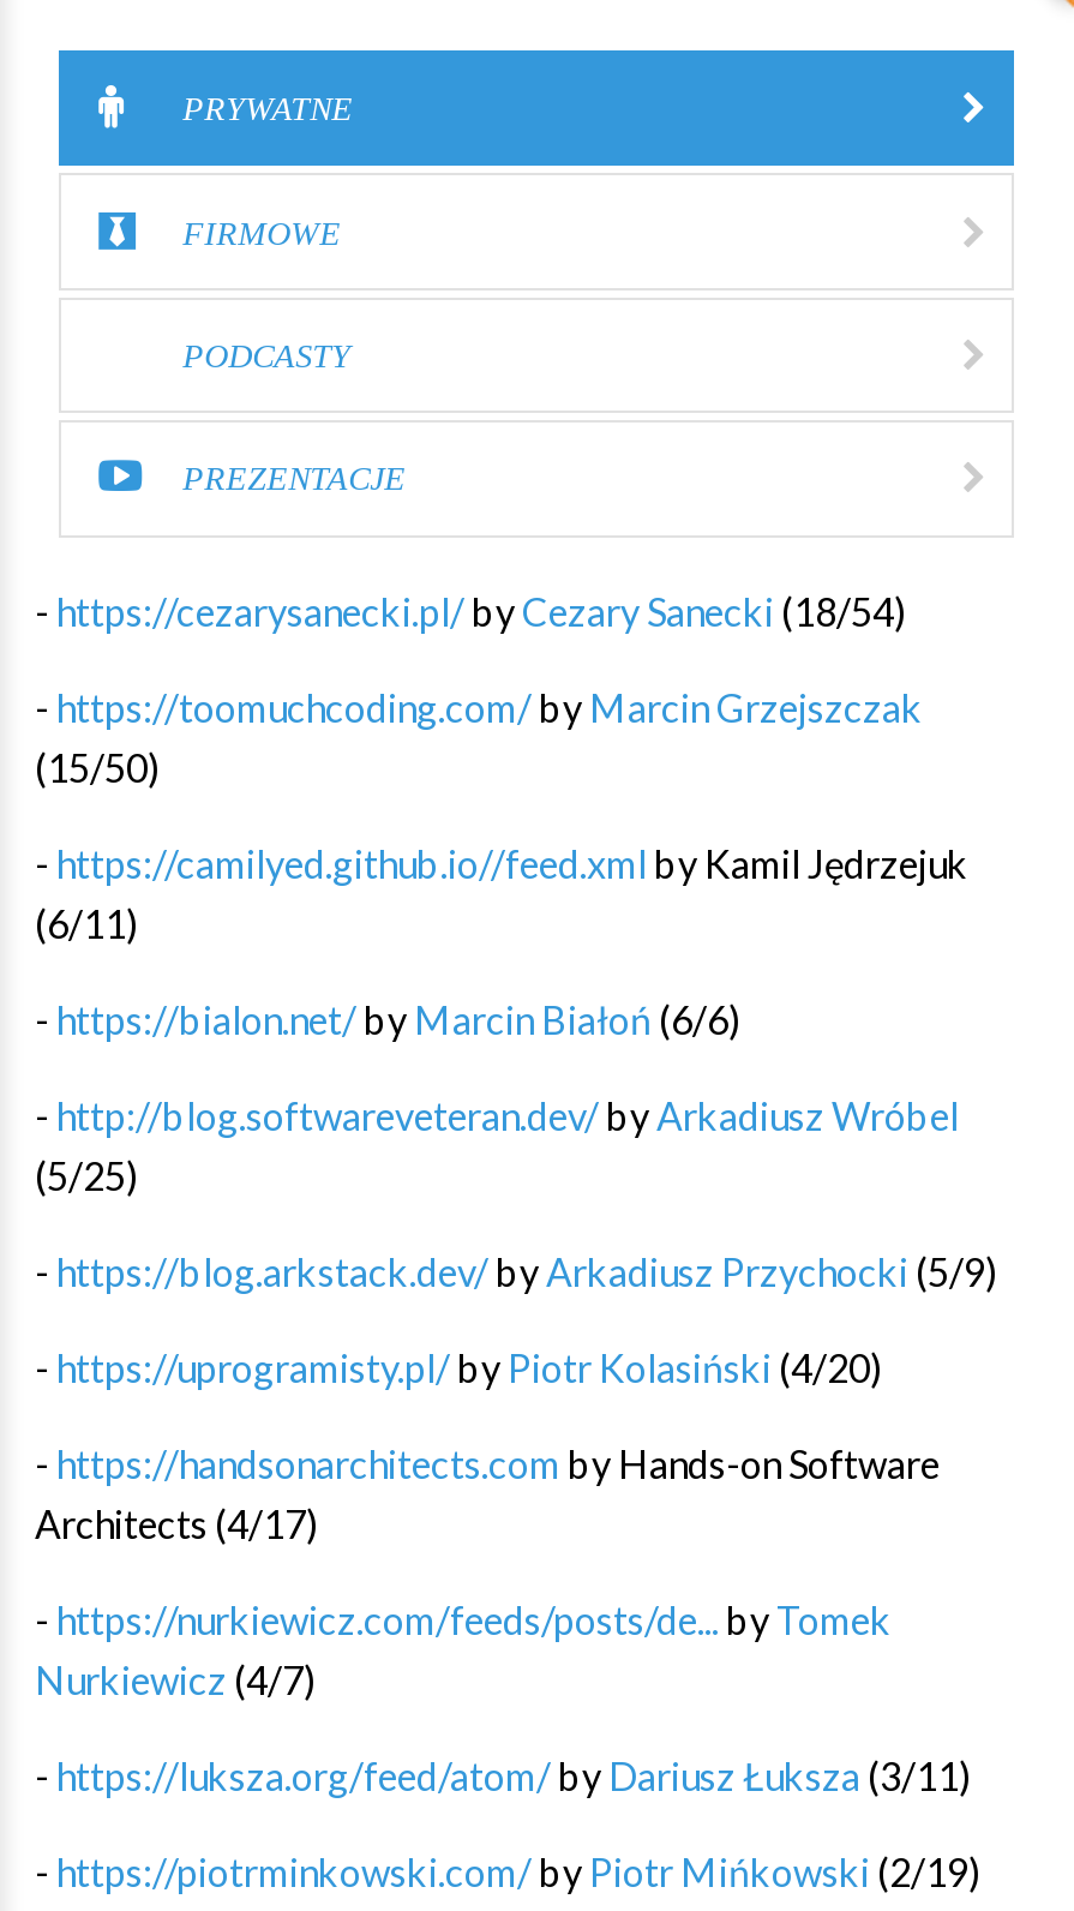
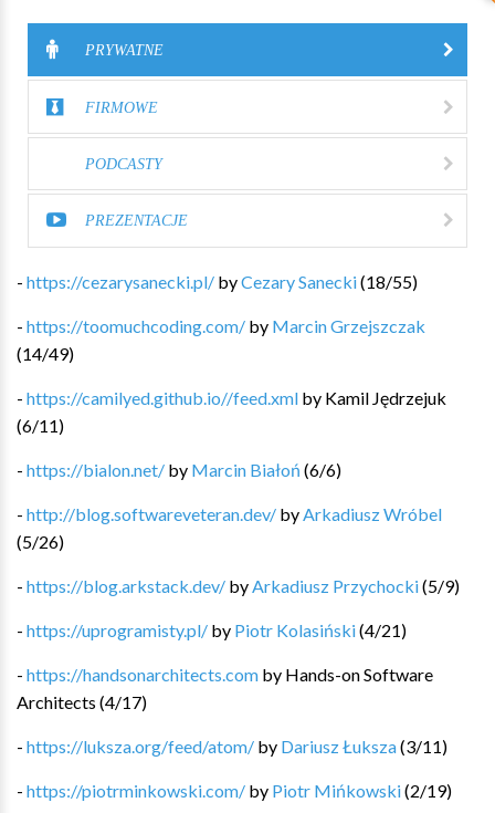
[35,587,906,633] - https://cezarysanecki.pl/ by Cezary Sanecki (18/54) -> [17,270,418,291] - https://cezarysanecki.pl/ by Cezary Sanecki (18/55)
[35,743,160,789] (15/50) -> [17,342,74,363] (14/49)
[35,1151,138,1197] (5/25) -> [17,530,64,551] (5/26)
[35,1343,882,1389] - https://uprogramisty.pl/ by Piotr Kolasiński (4/20) -> [17,619,407,640] - https://uprogramisty.pl/ by Piotr Kolasiński (4/21)
[35,1595,892,1701] - https://nurkiewicz.com/feeds/posts/de... by Tomek | Nurkiewicz (4/7) -> none

